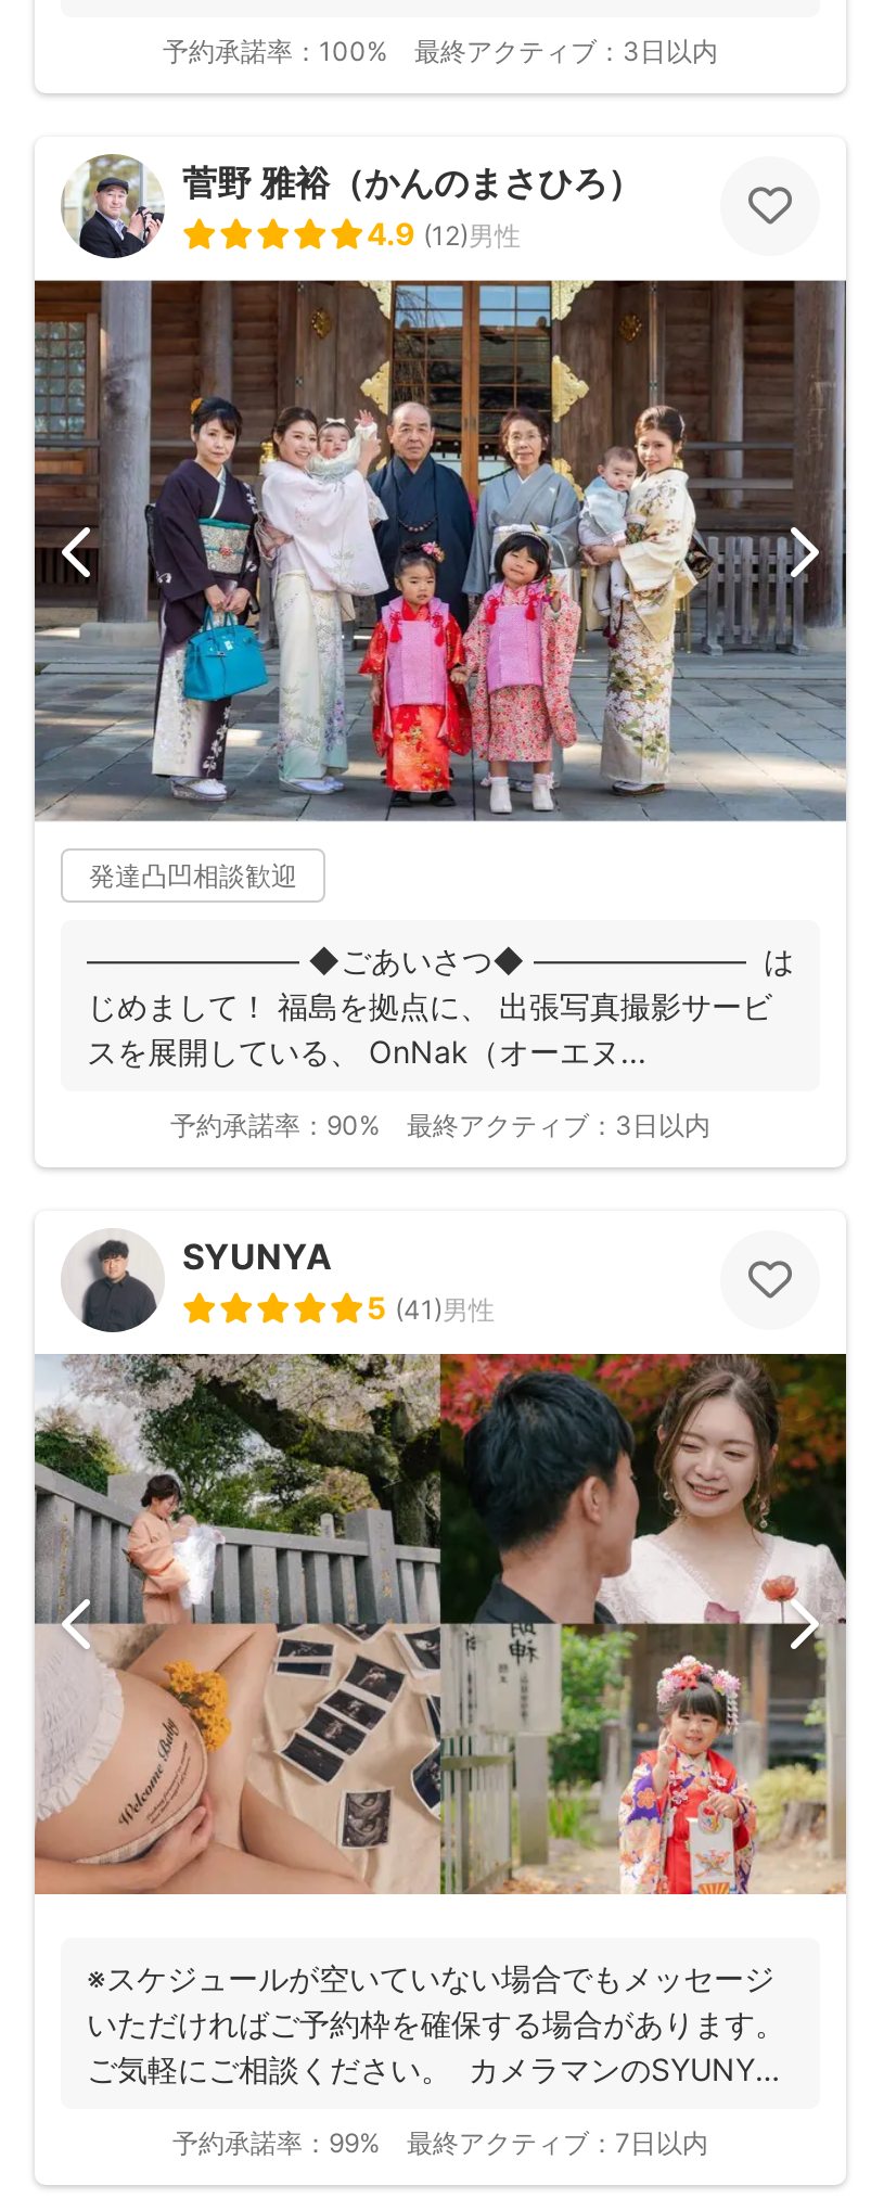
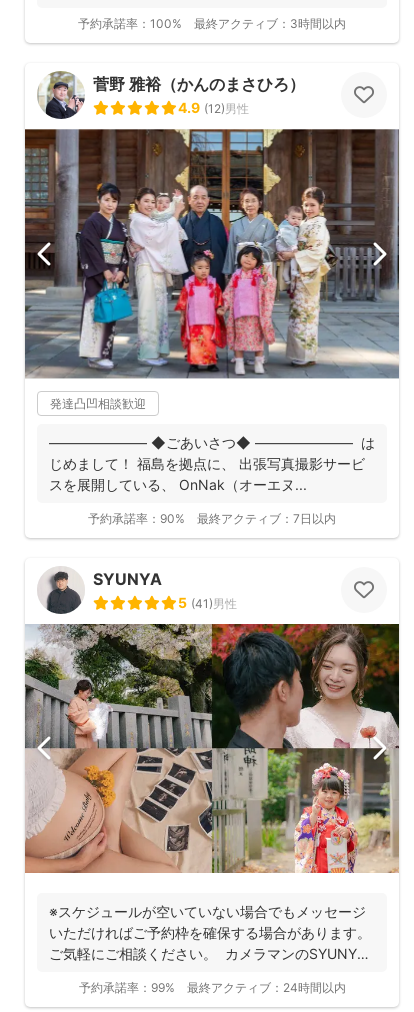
[414,35,718,68] 最終アクティブ：3日以内 -> [194,16,346,31] 最終アクティブ：3時間以内
[407,1108,710,1141] 最終アクティブ：3日以内 -> none
moved [407,2126,708,2159] -> [197,511,336,526]: 最終アクティブ：7日以内
none -> [186,980,345,995] 最終アクティブ：24時間以内

